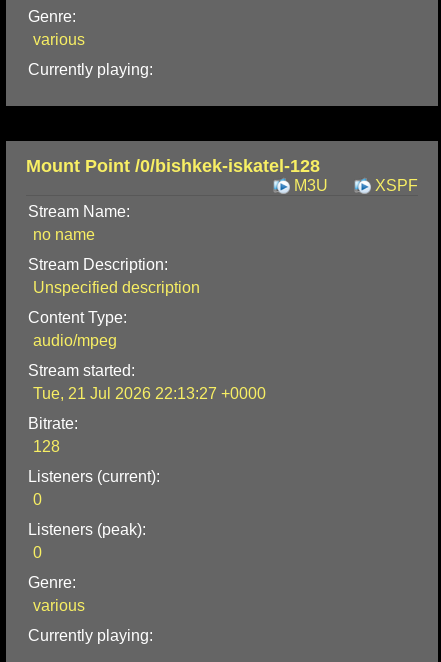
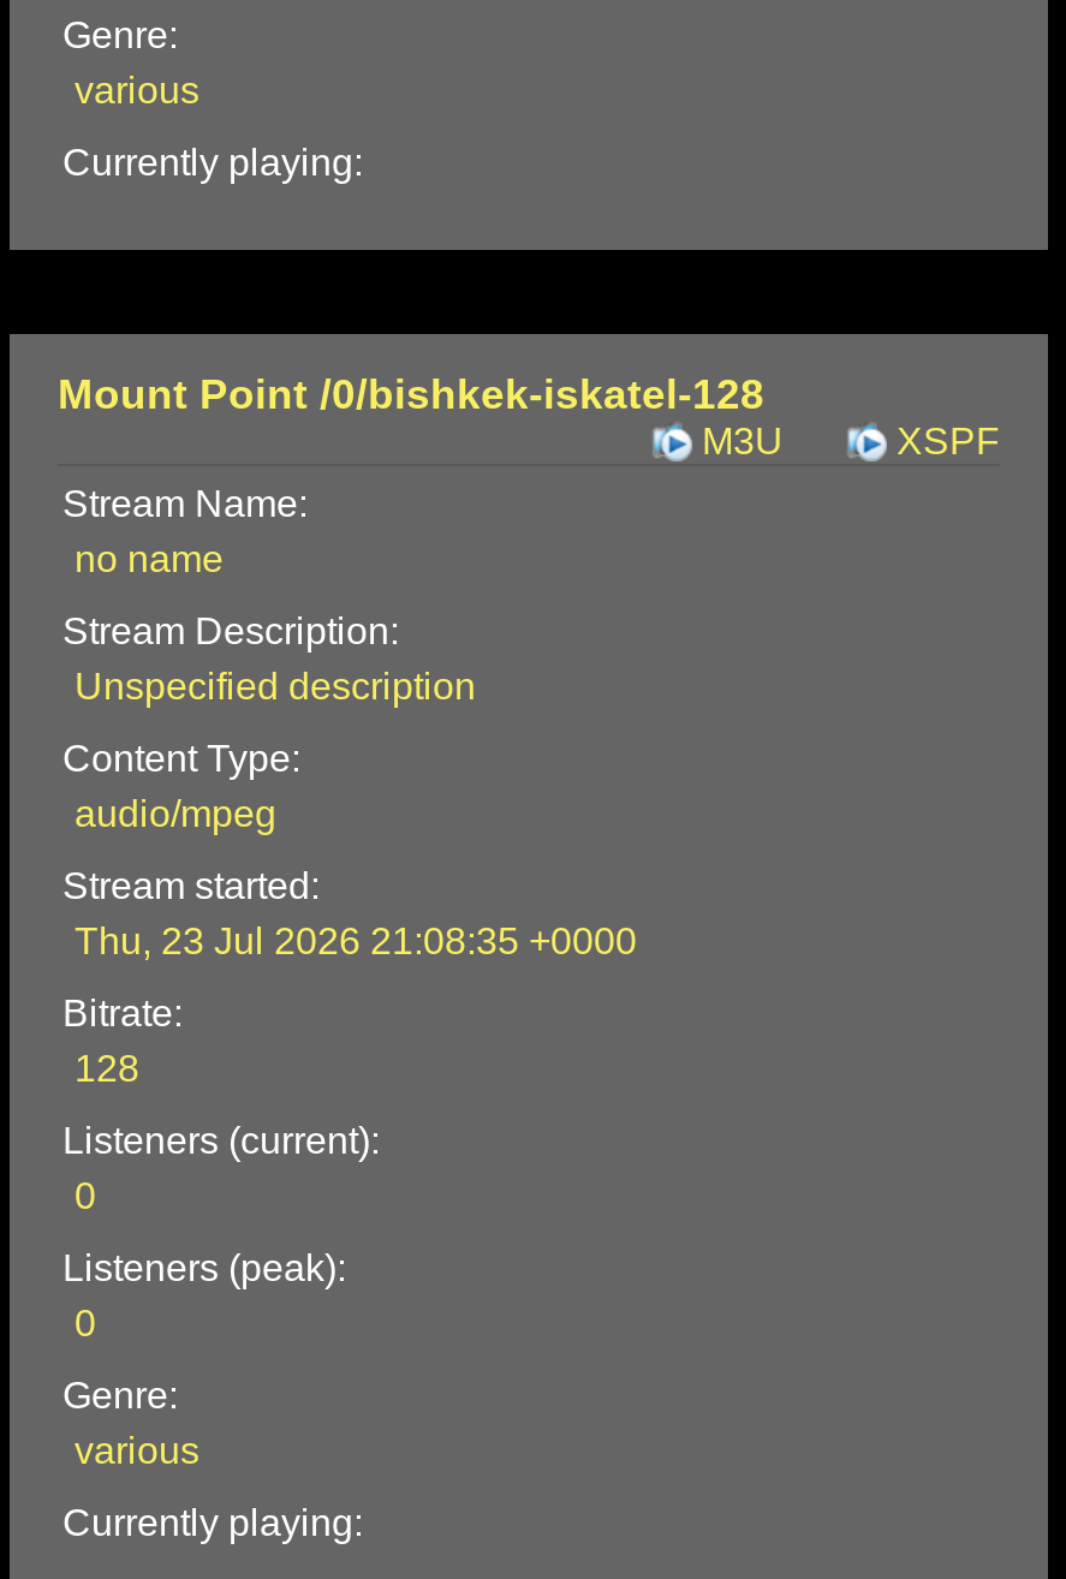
[33,385,266,402] Tue, 21 Jul 2026 22:13:27 +0000 -> [75,921,637,962] Thu, 23 Jul 2026 21:08:35 +0000

